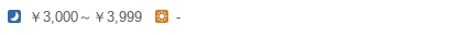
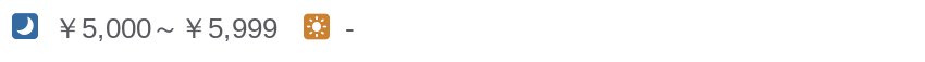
[29,9,142,26] ￥3,000～￥3,999 -> [53,13,277,45] ￥5,000～￥5,999

